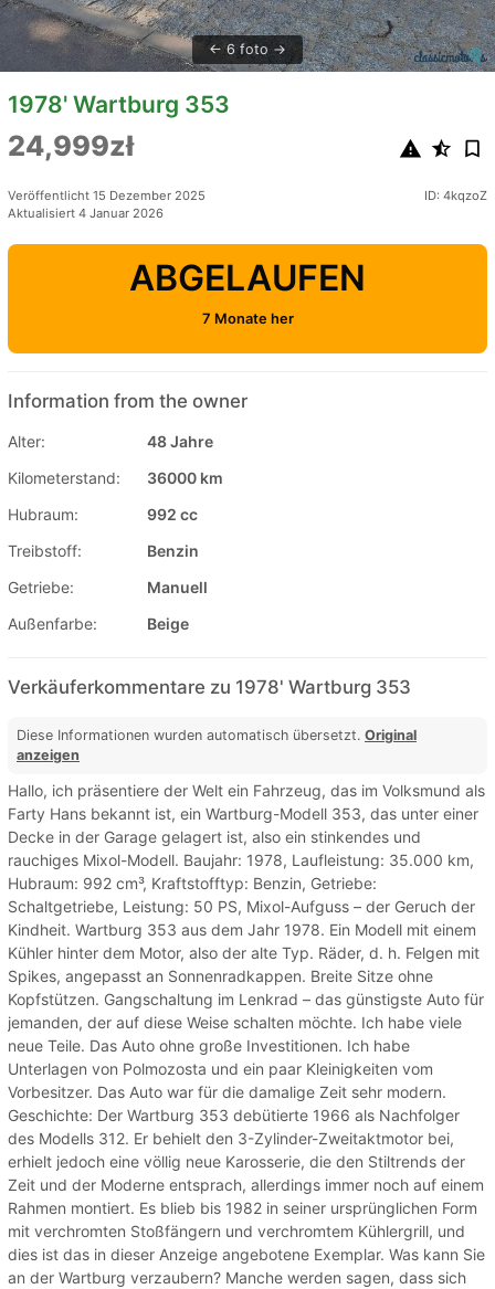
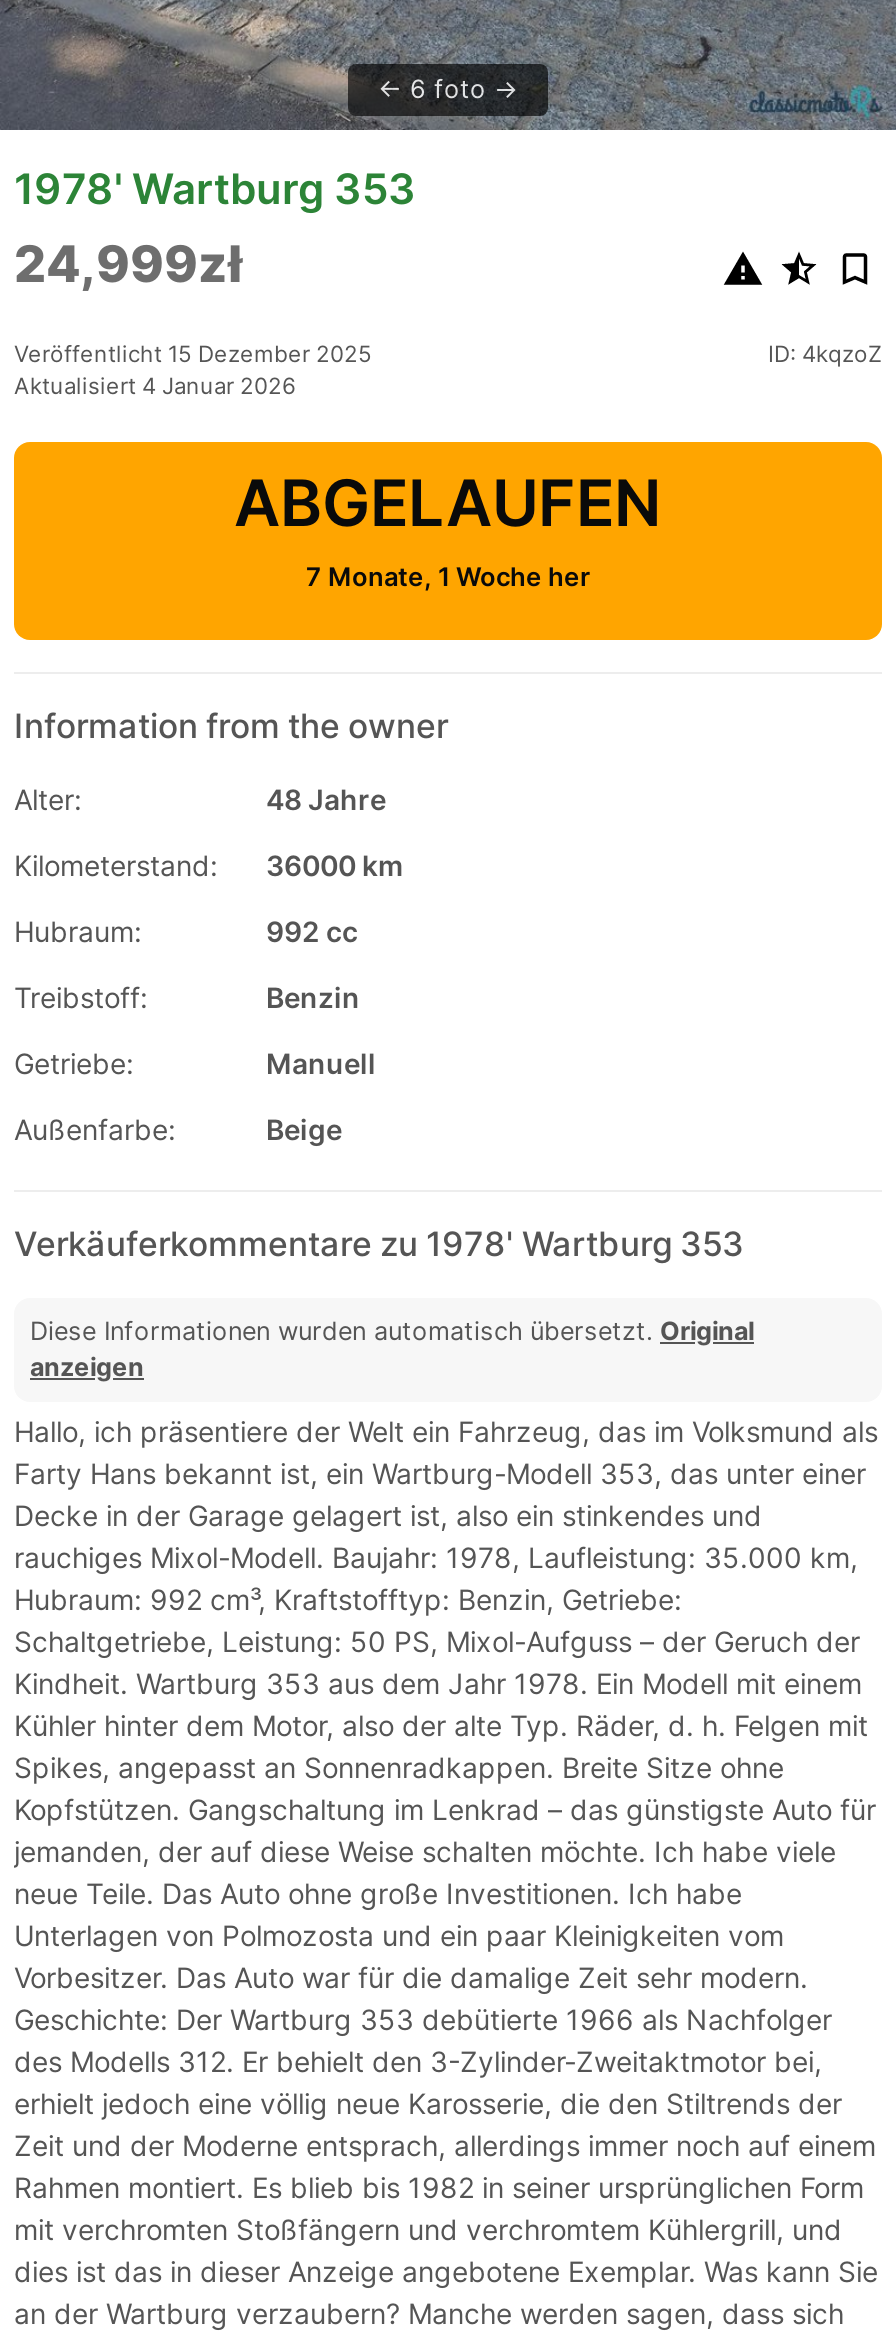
[202,310,293,327] 7 Monate her -> [306,561,590,591] 7 Monate, 1 Woche her

